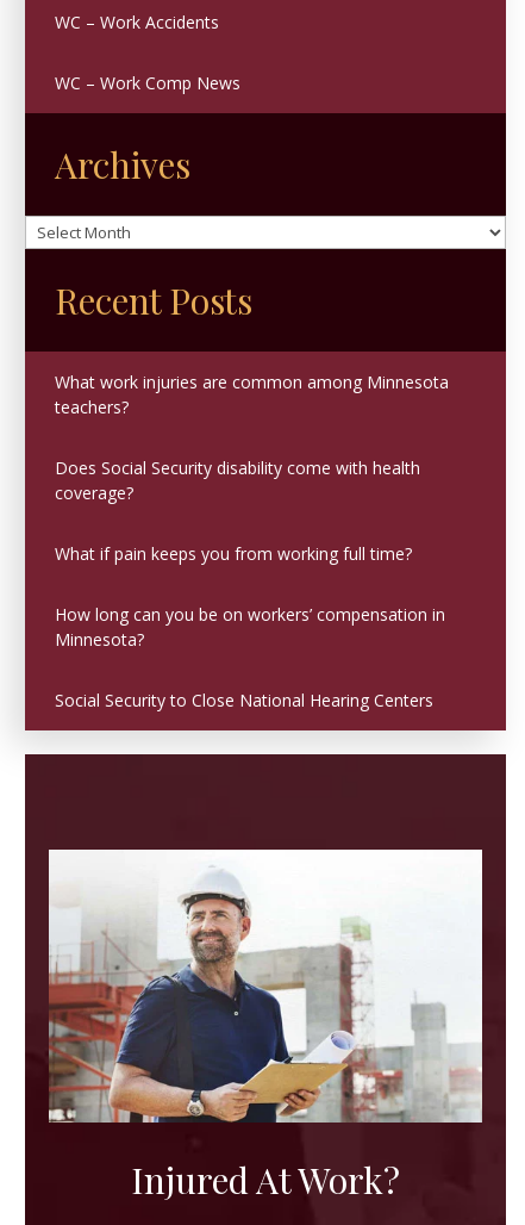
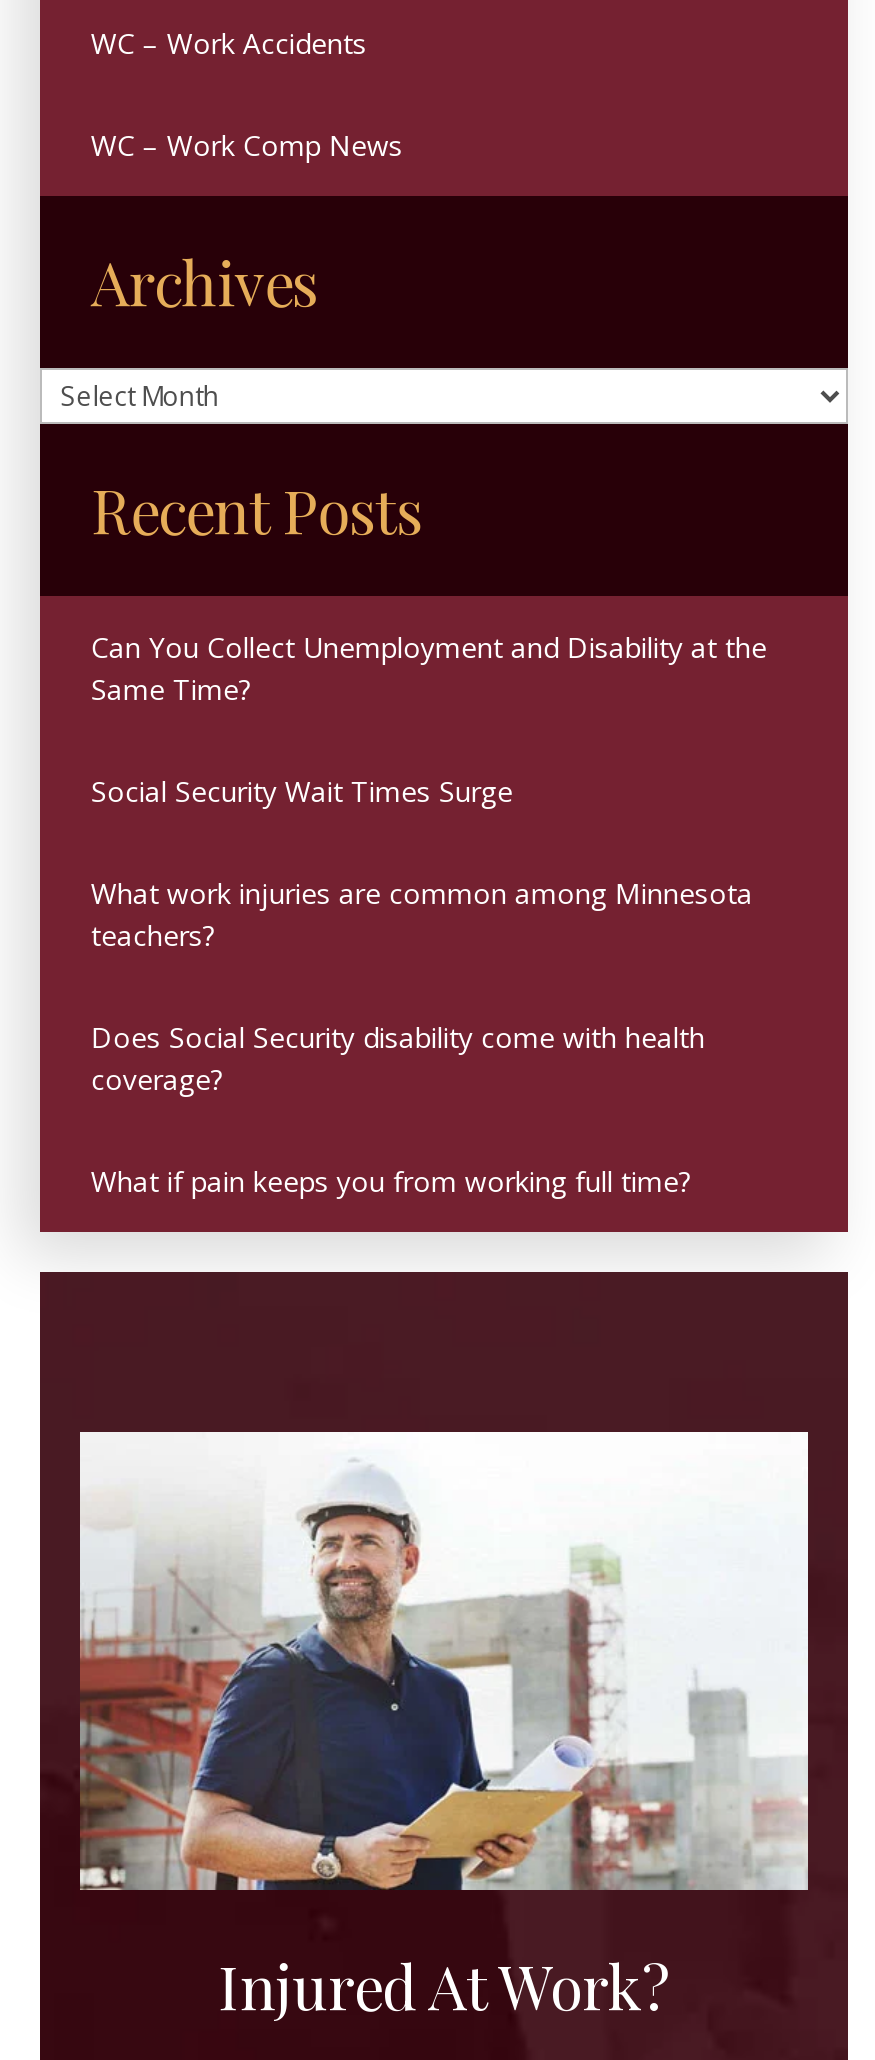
none -> [91,628,767,810] Can You Collect Unemployment and Disability at the | Same Time? | Social Security Wait Times Surge
moved [55,371,449,565] -> [91,874,753,1200]: What work injuries are common among Minnesota | teachers? | Does Social Security disability come with health | coverage? | What if pain keeps you from working full time?
[55,603,446,711] How long can you be on workers’ compensation in | Minnesota? | Social Security to Close National Hearing Centers -> none

